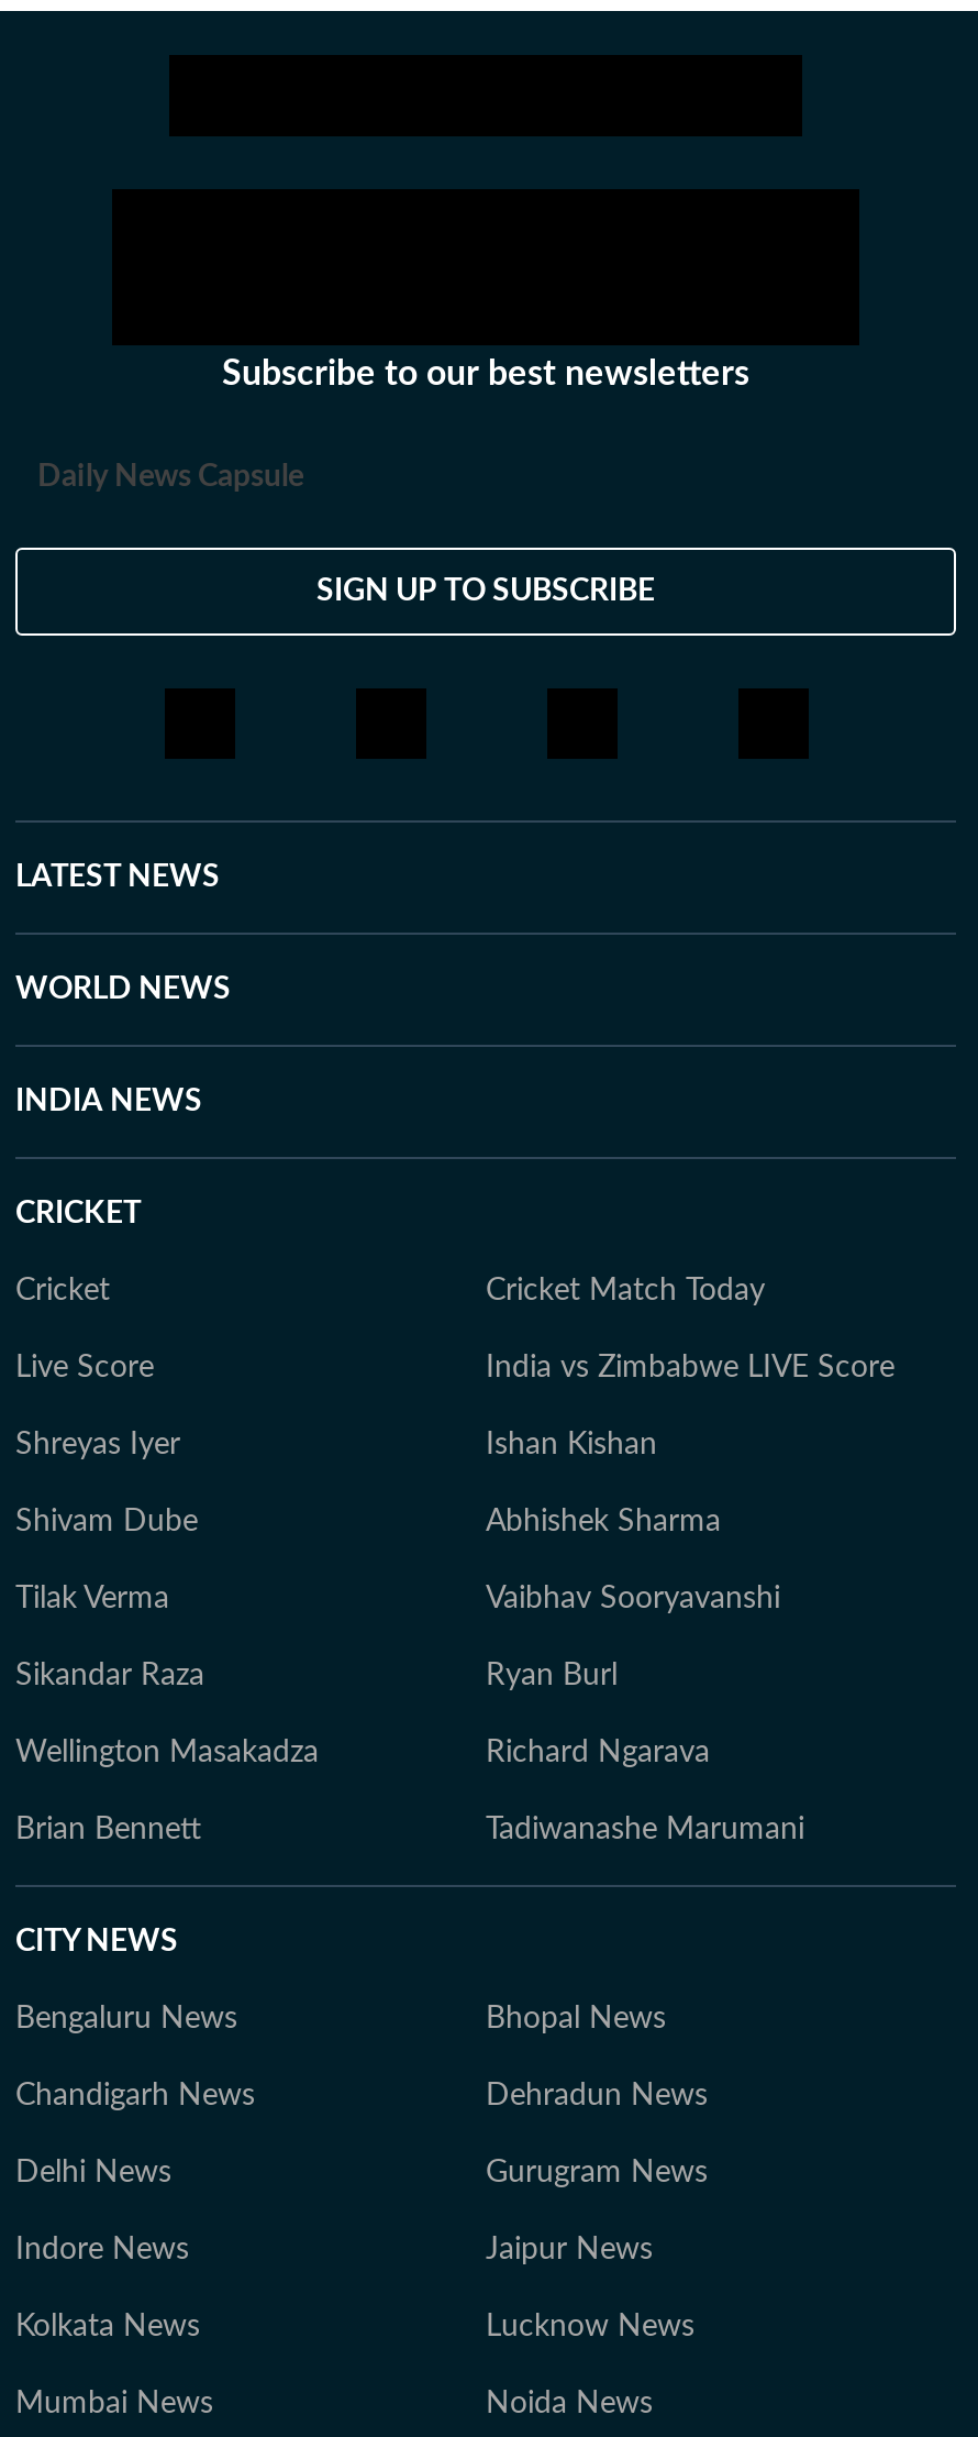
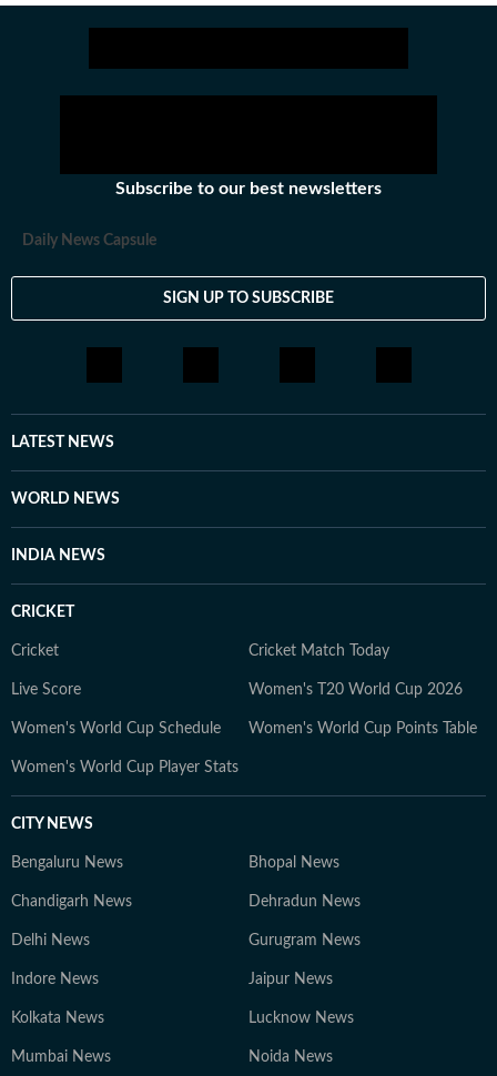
[15,1353,894,1845] India vs Zimbabwe LIVE Score | Shreyas Iyer | Ishan Kishan | Shivam Dube | Abhishek Sharma | Tilak Verma | Vaibhav Sooryavanshi | Sikandar Raza | Ryan Burl | Wellington Masakadza | Richard Ngarava | Brian Bennett | Tadiwanashe Marumani -> [11,682,477,775] Women's T20 World Cup 2026 | Women's World Cup Schedule | Women's World Cup Points Table | Women's World Cup Player Stats

